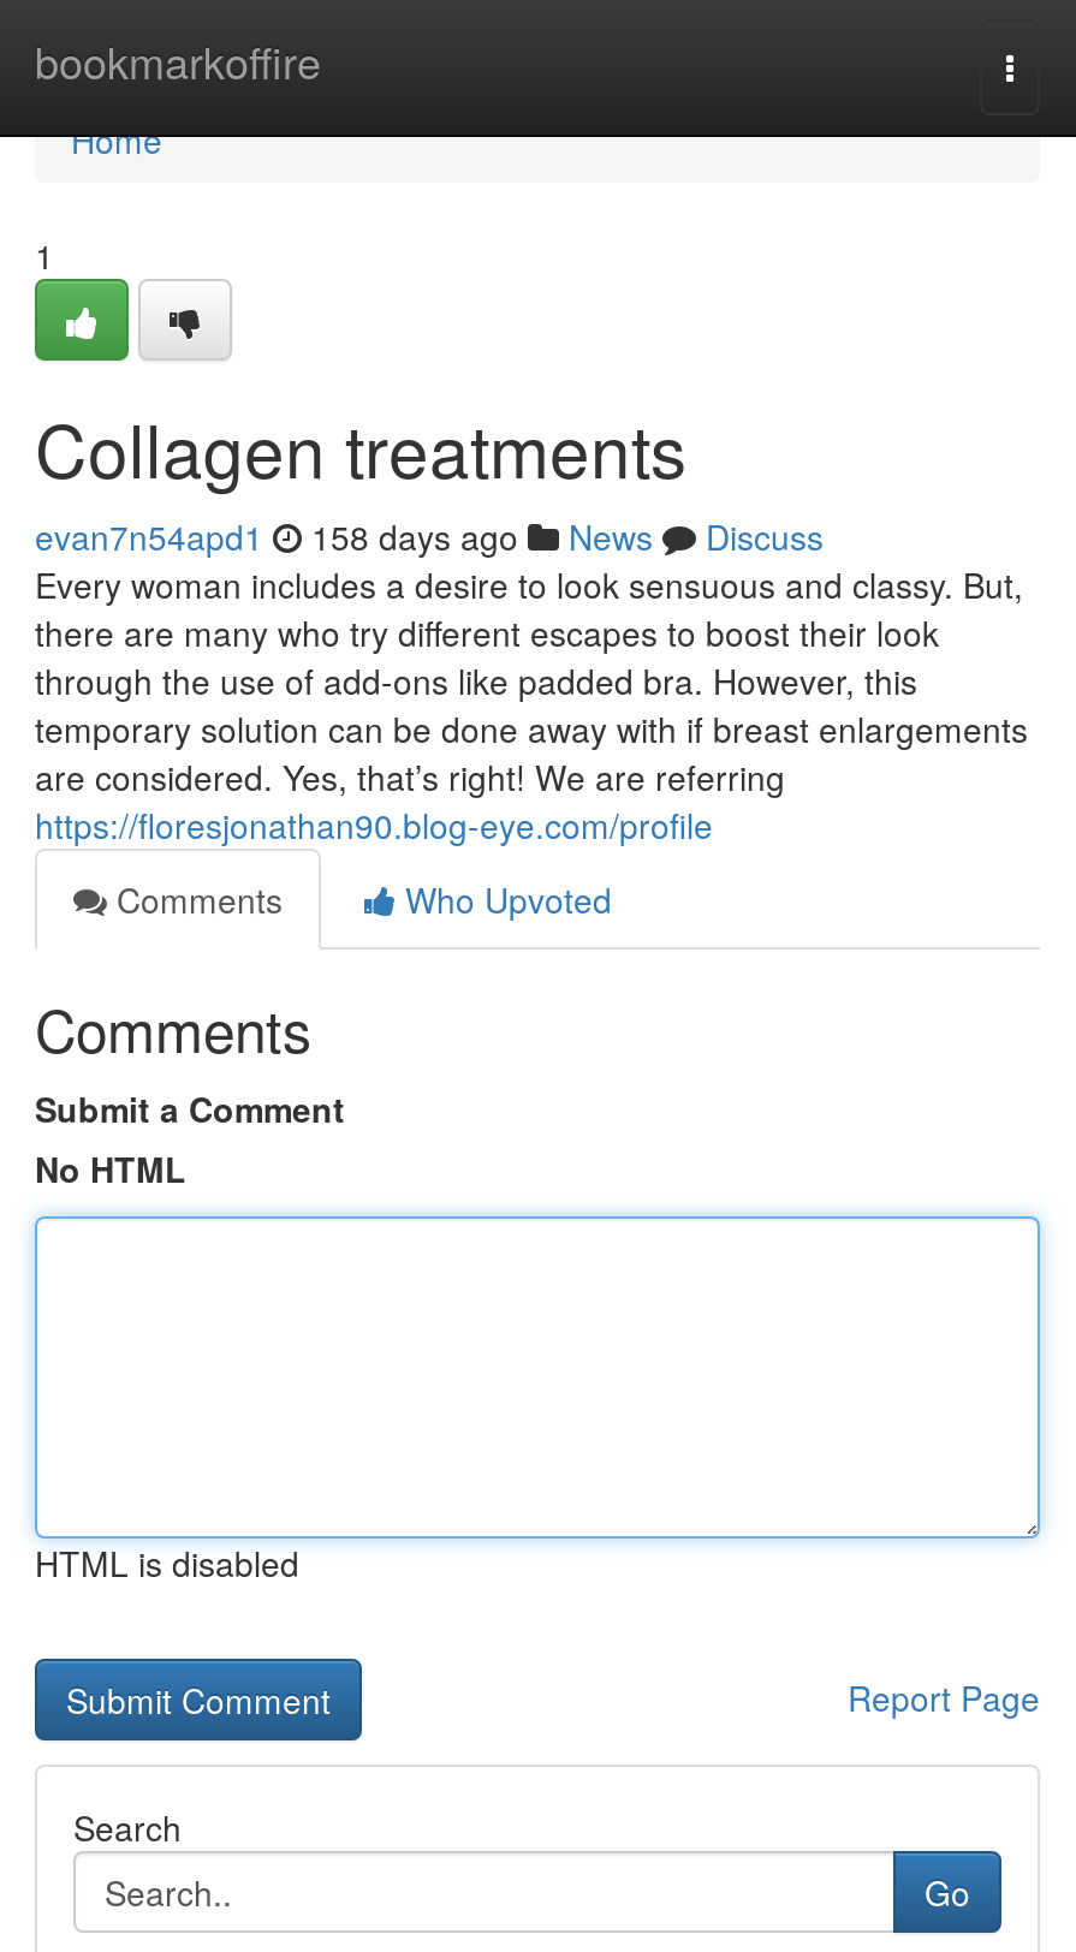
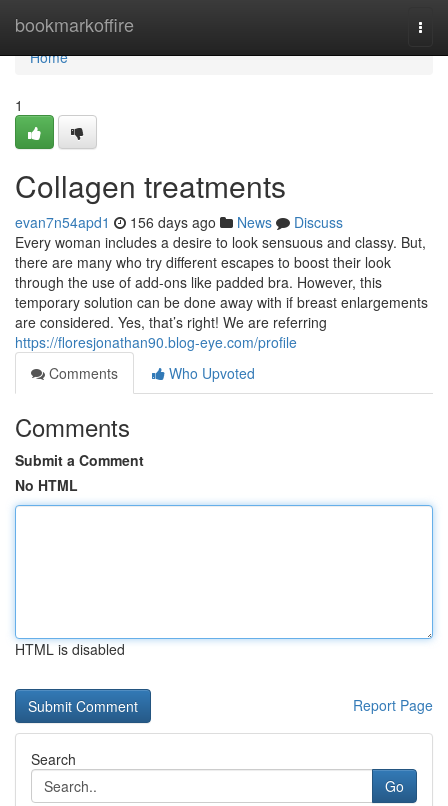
[35,512,824,560] evan7n54apd1 158 days ago News Discuss -> [15,212,343,232] evan7n54apd1 156 days ago News Discuss

